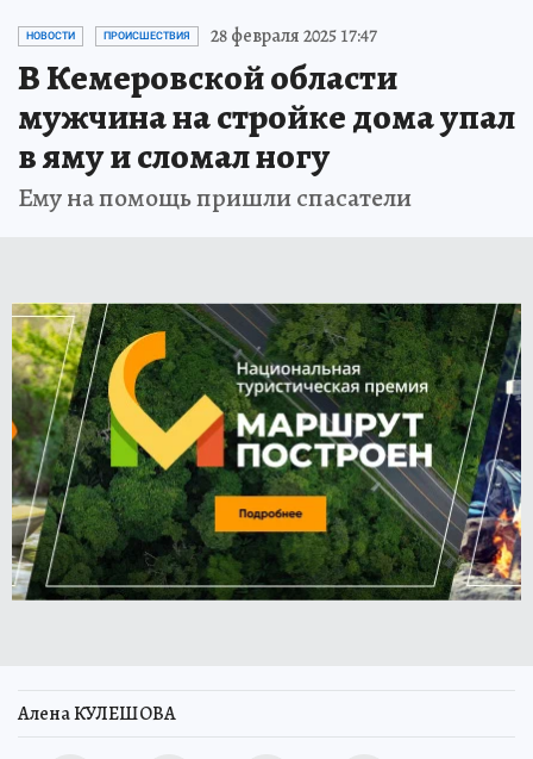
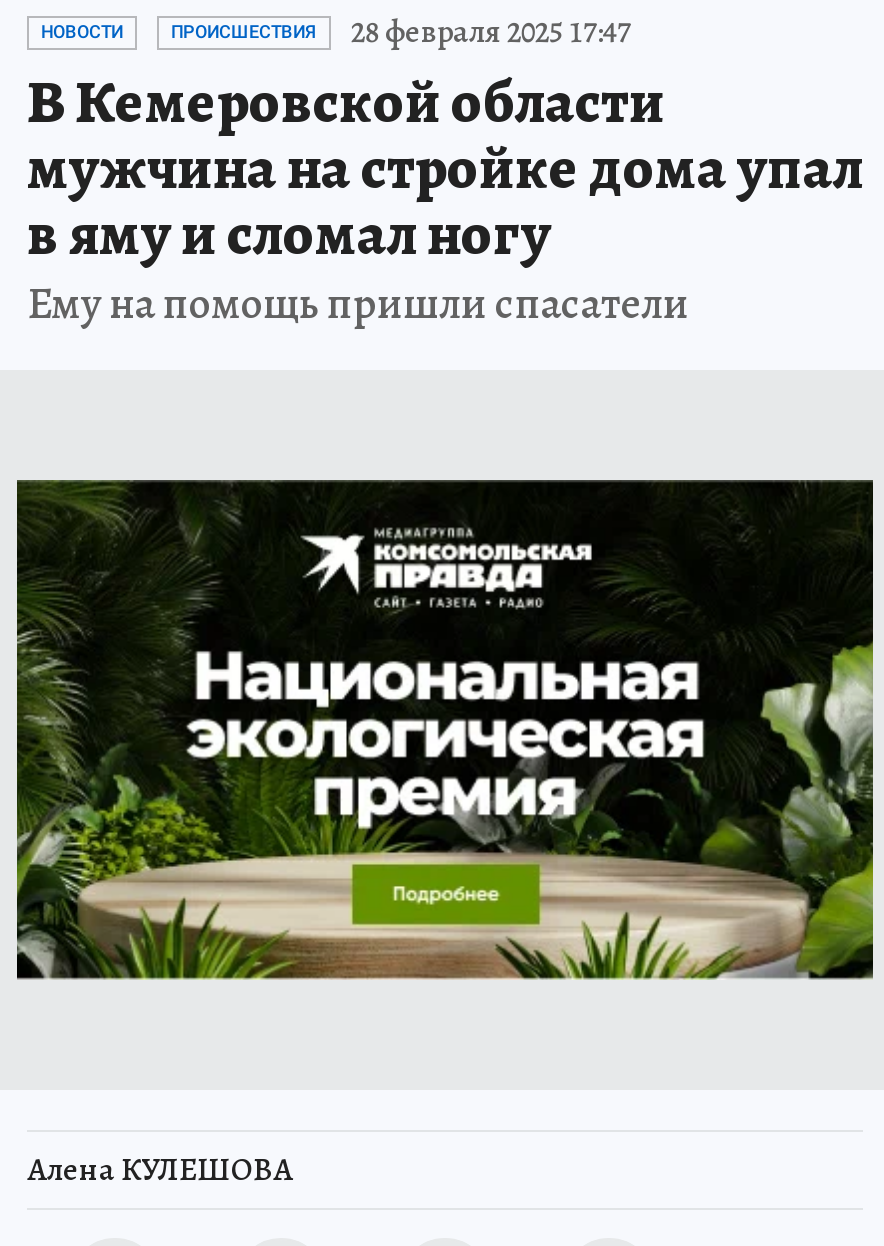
[11,303,522,602] [image] -> [15,478,875,980] [image]

